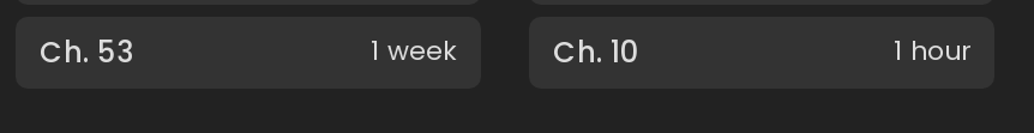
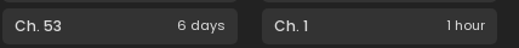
[371,31,457,70] 1 week -> [177,16,226,35] 6 days
[553,31,639,72] Ch. 10 -> [274,16,308,36] Ch. 1

